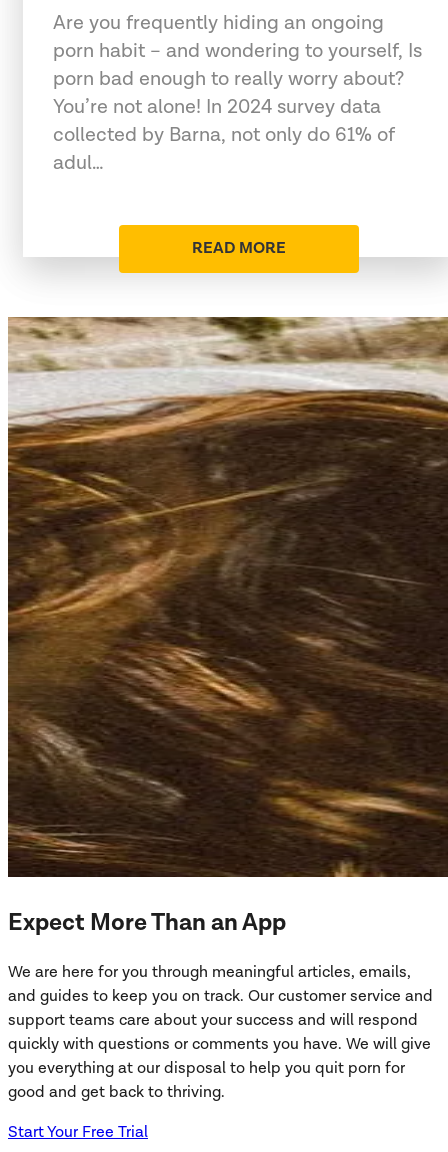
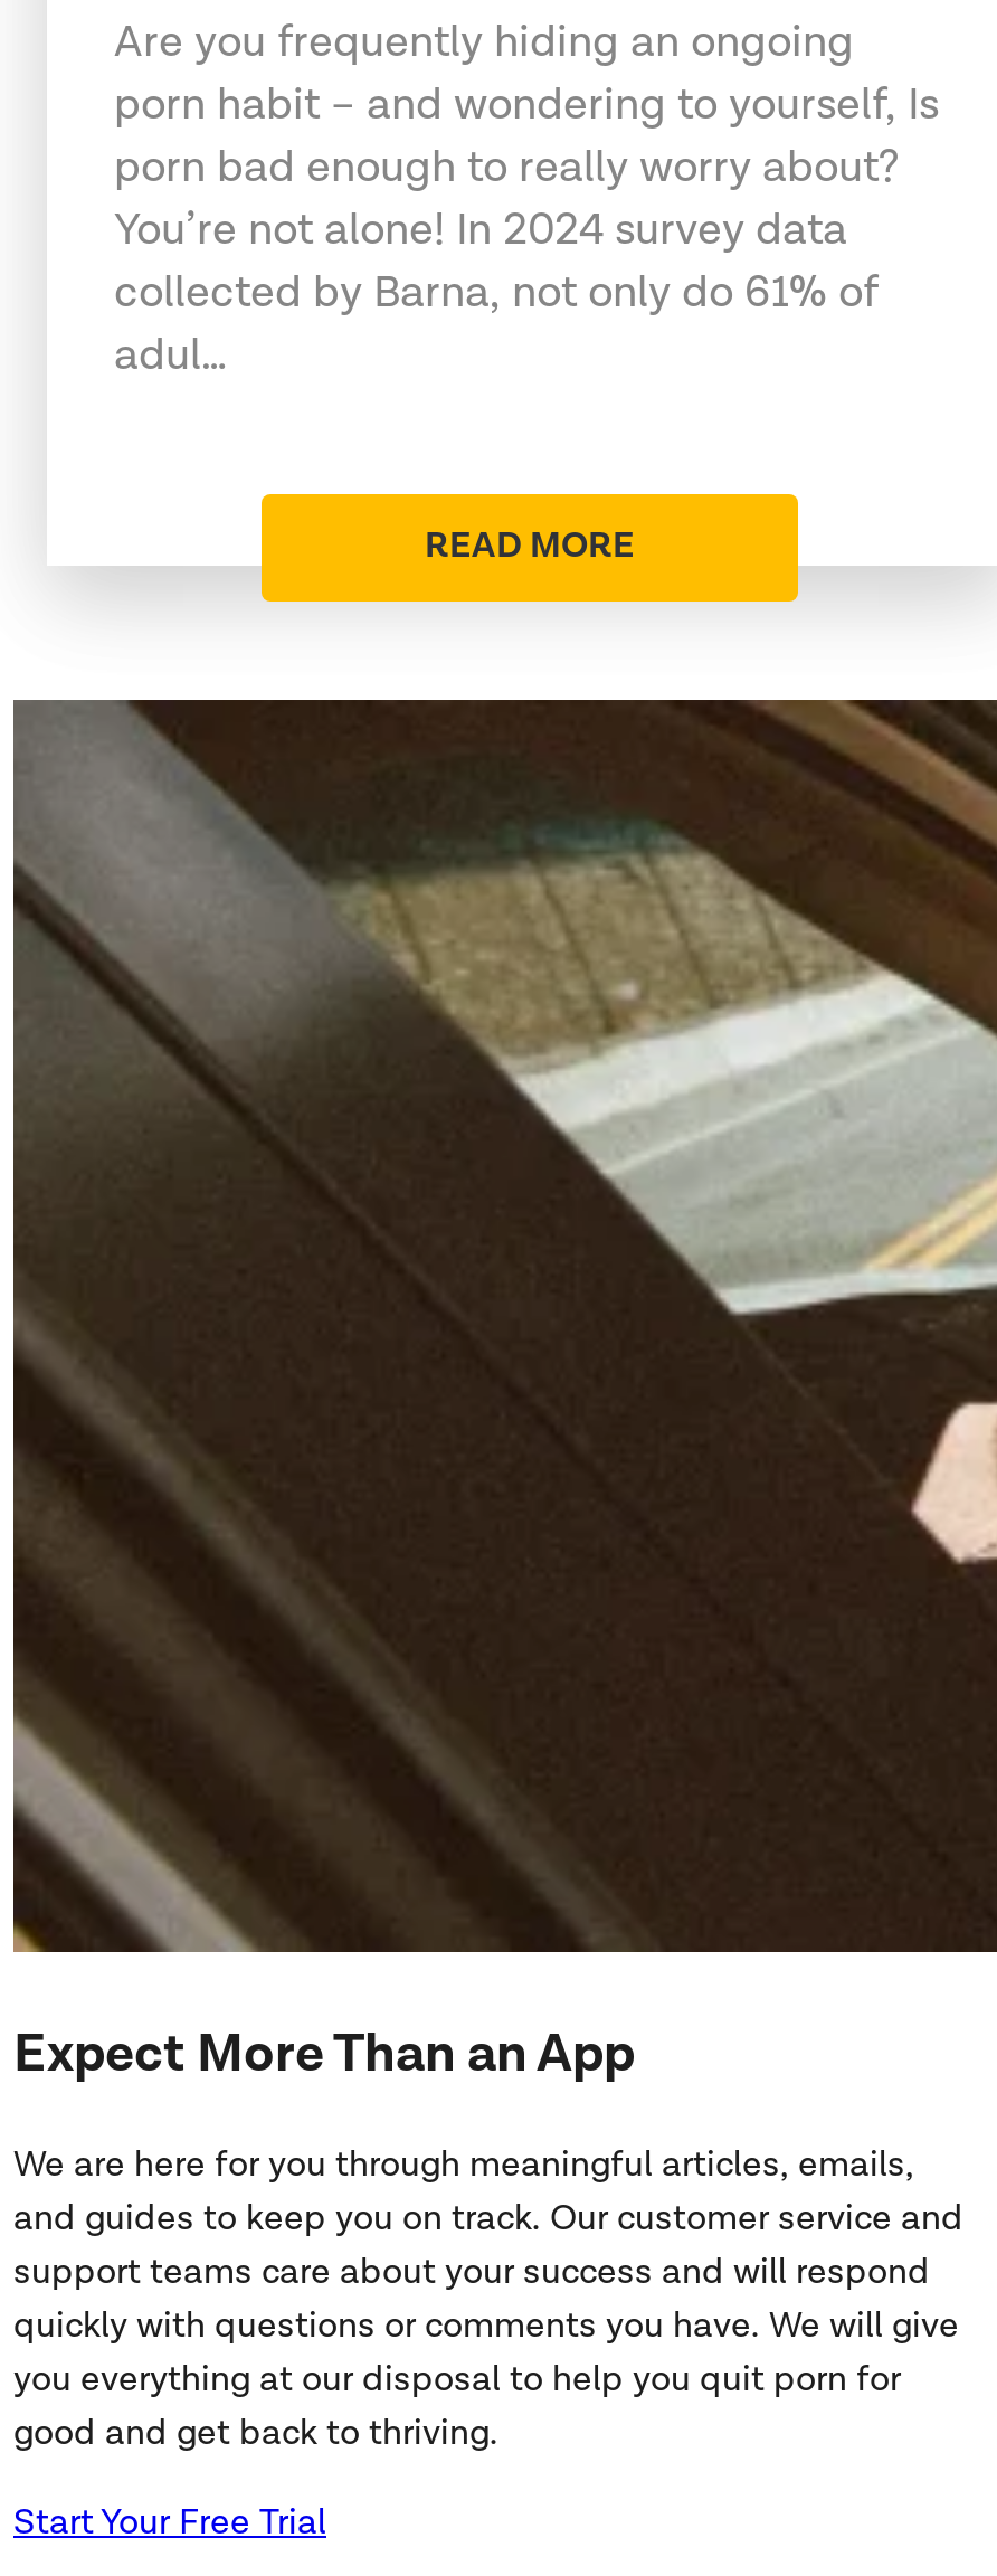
[7,316,445,878] [image] -> [11,698,990,1954] [image]

